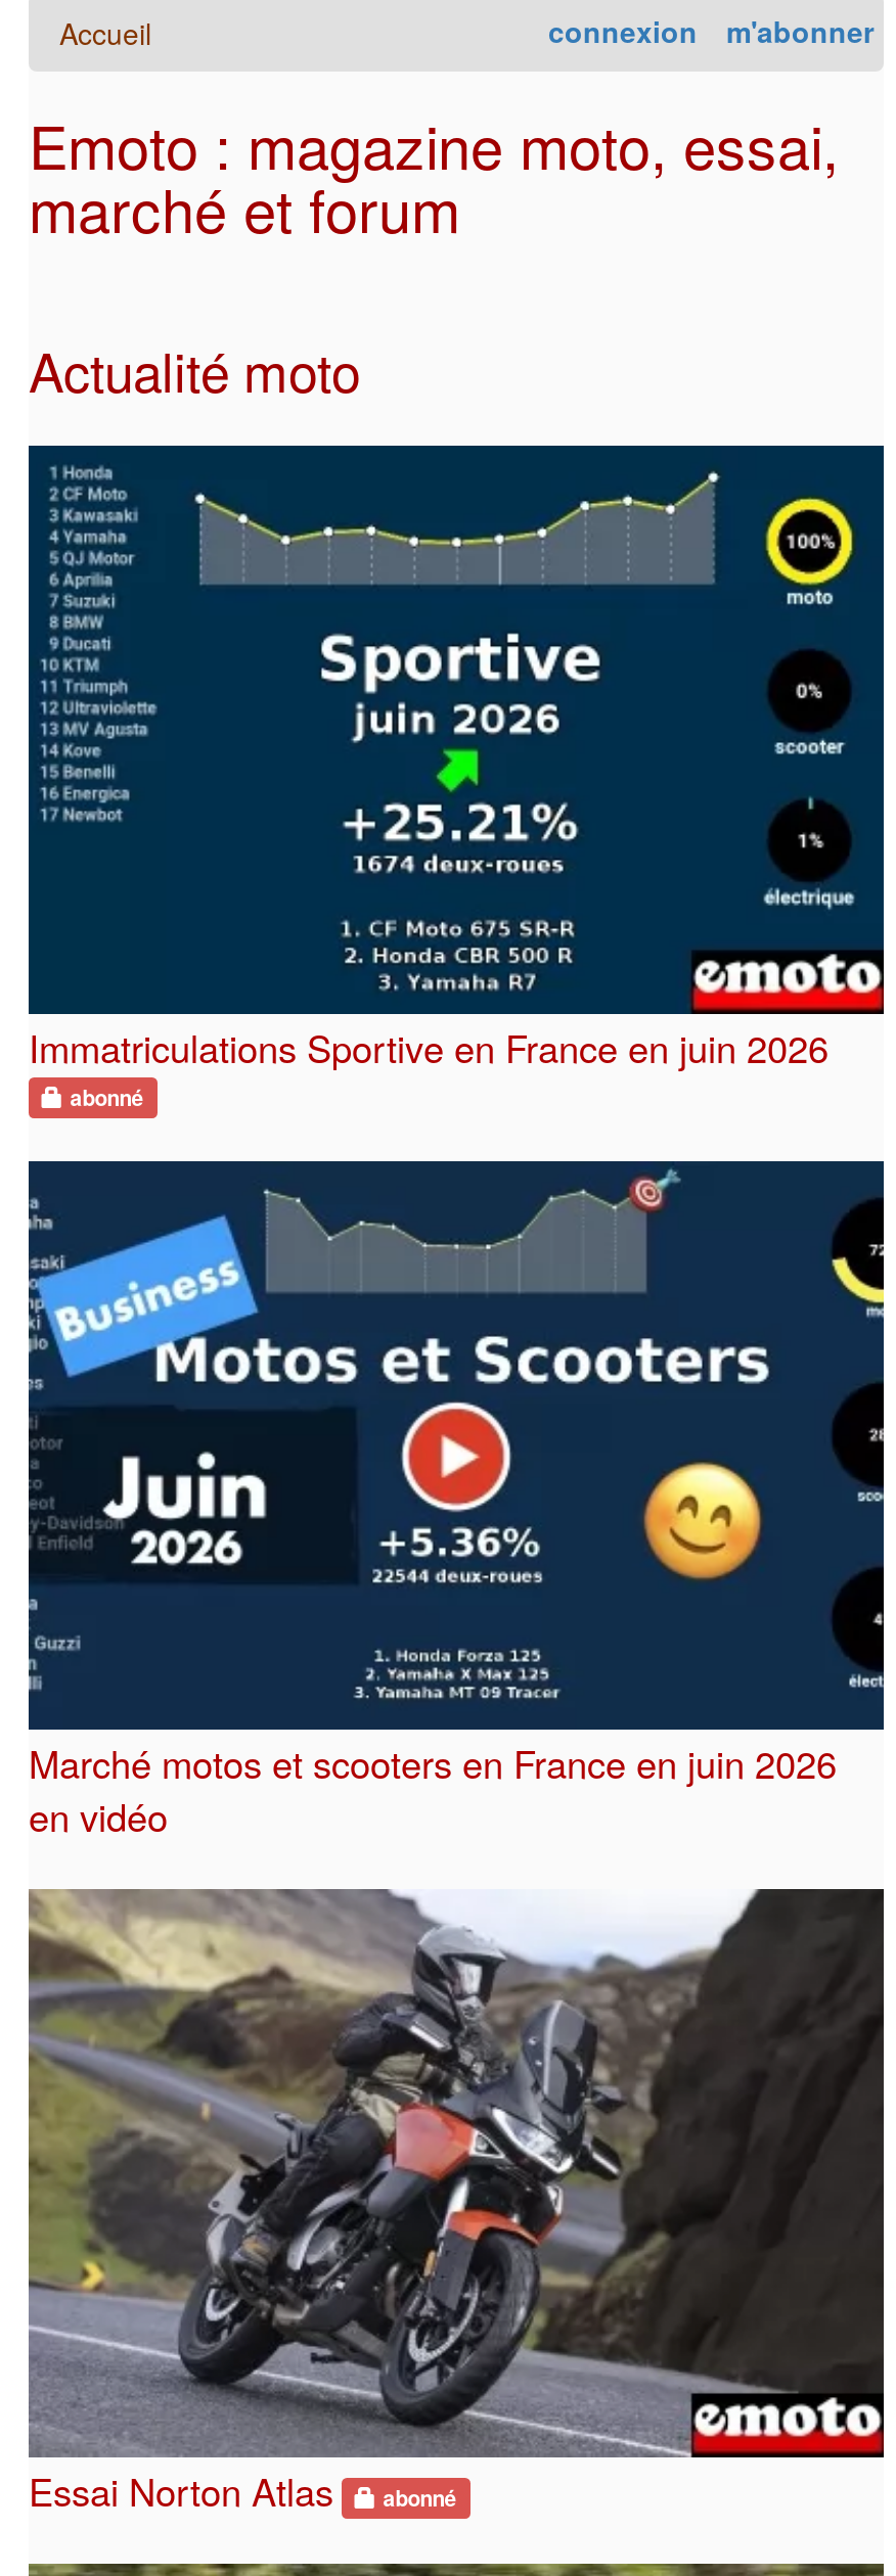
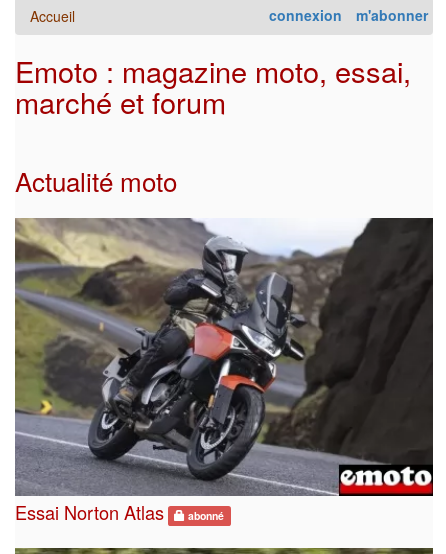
[27,444,884,1112] [image] | Immatriculations Sportive en France en juin 2026 | abonné -> none
[27,1159,884,1842] [image] | Marché motos et scooters en France en juin 2026 | en vidéo -> none

